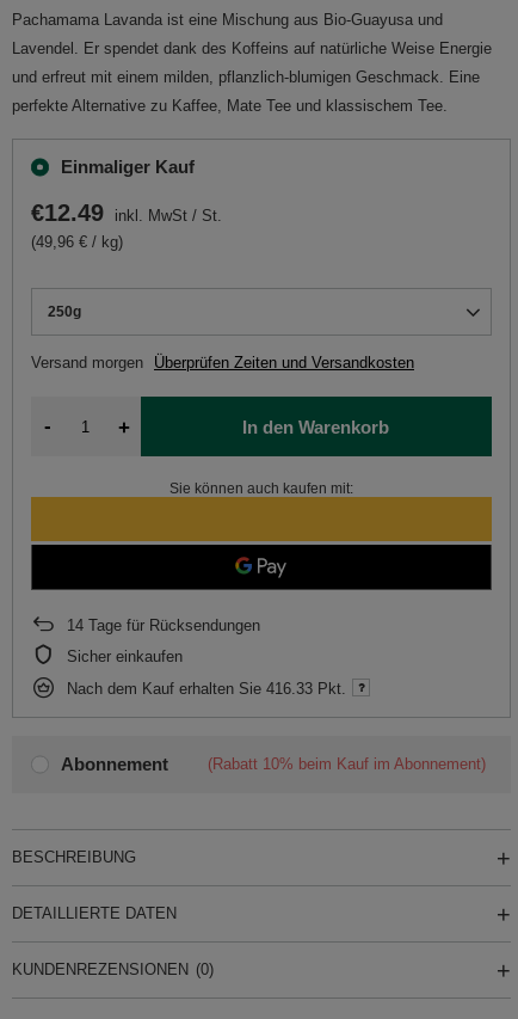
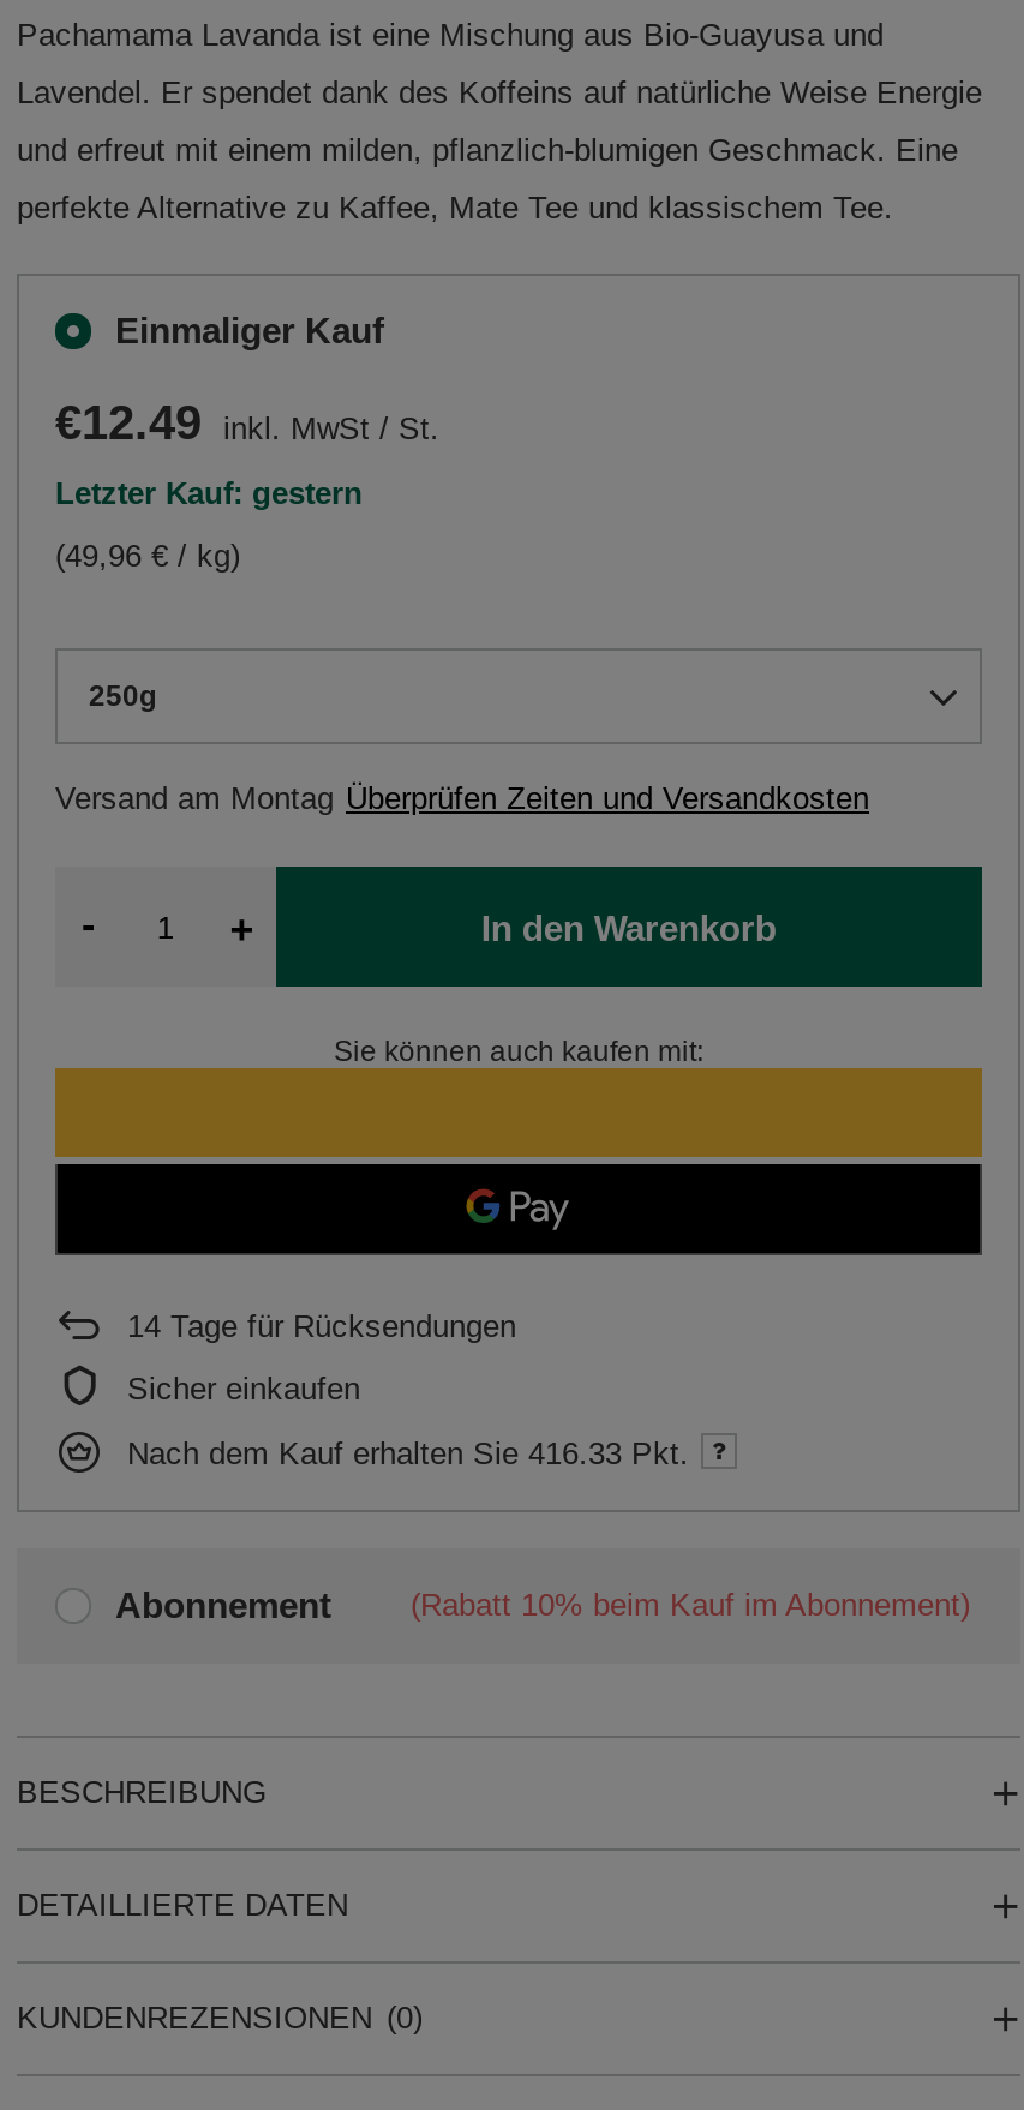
none -> [55,475,363,511] Letzter Kauf: gestern
[31,354,414,372] Versand morgen Überprüfen Zeiten und Versandkosten -> [55,780,869,816] Versand am Montag Überprüfen Zeiten und Versandkosten

